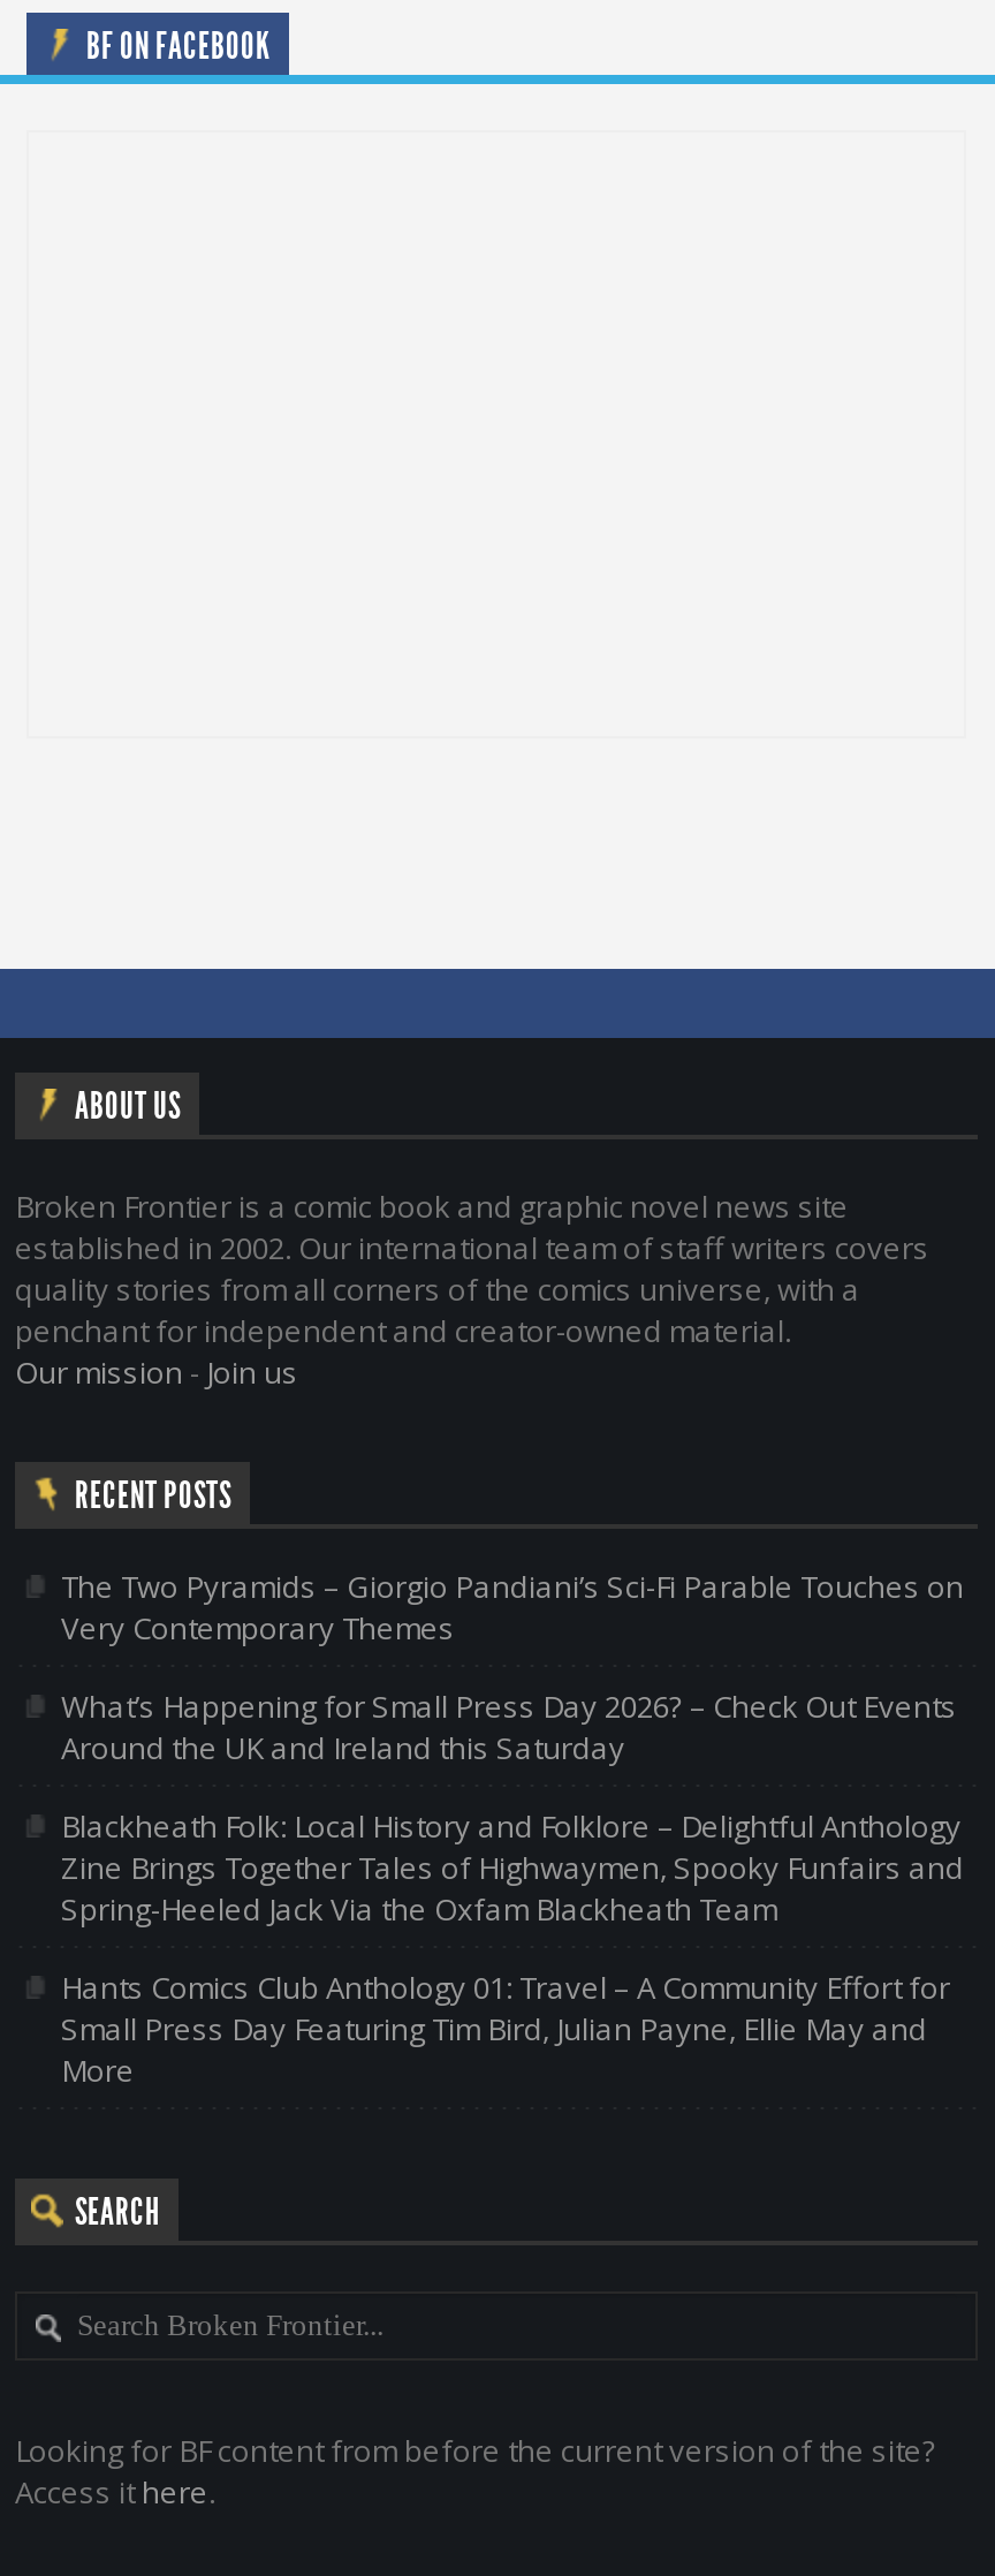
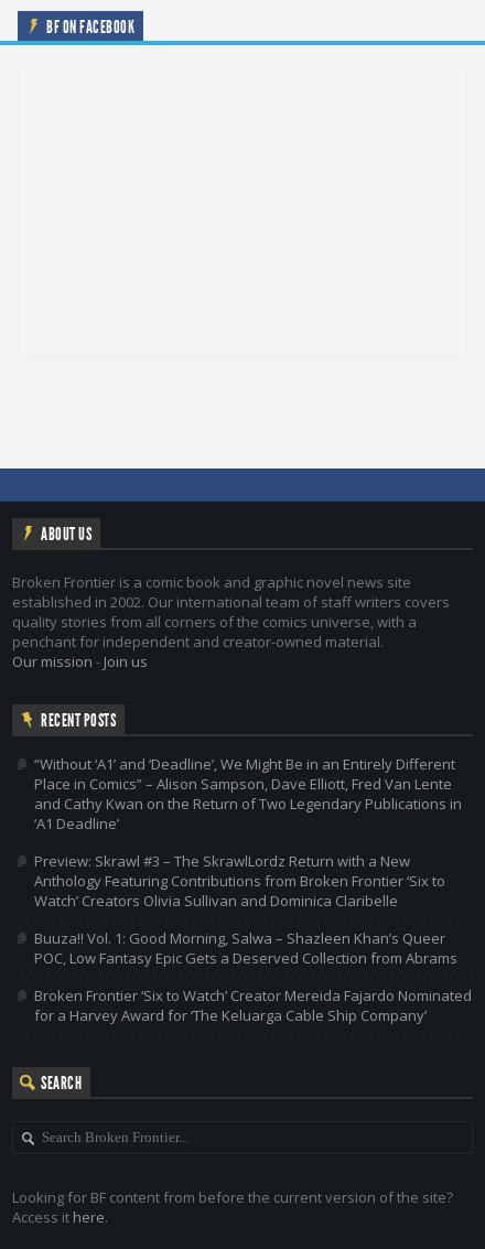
[61,1566,964,1649] The Two Pyramids – Giorgio Pandiani’s Sci-Fi Parable Touches on | Very Contemporary Themes -> [34,754,462,833] “Without ‘A1’ and ‘Deadline’, We Might Be in an Entirely Different | Place in Comics” – Alison Sampson, Dave Elliott, Fred Van Lente | and Cathy Kwan on the Return of Two Legendary Publications in | ‘A1 Deadline’
[61,1686,957,1769] What’s Happening for Small Press Day 2026? – Check Out Events | Around the UK and Ireland this Saturday -> [34,851,445,910] Preview: Skrawl #3 – The SkrawlLordz Return with a New | Anthology Featuring Contributions from Broken Frontier ‘Six to | Watch’ Creators Olivia Sullivan and Dominica Claribelle
[61,1806,964,1930] Blackheath Folk: Local History and Folklore – Delightful Anthology | Zine Brings Together Tales of Highwaymen, Spooky Funfairs and | Spring-Heeled Jack Via the Oxfam Blackheath Team -> [34,928,457,968] Buuza!! Vol. 1: Good Morning, Salwa – Shazleen Khan’s Queer | POC, Low Fantasy Epic Gets a Deserved Collection from Abrams
[61,1967,950,2092] Hants Comics Club Anthology 01: Travel – A Community Effort for | Small Press Day Featuring Tim Bird, Julian Payne, Ellie May and | More -> [34,985,472,1025] Broken Frontier ‘Six to Watch’ Creator Mereida Fajardo Nominated | for a Harvey Award for ‘The Keluarga Cable Ship Company’

